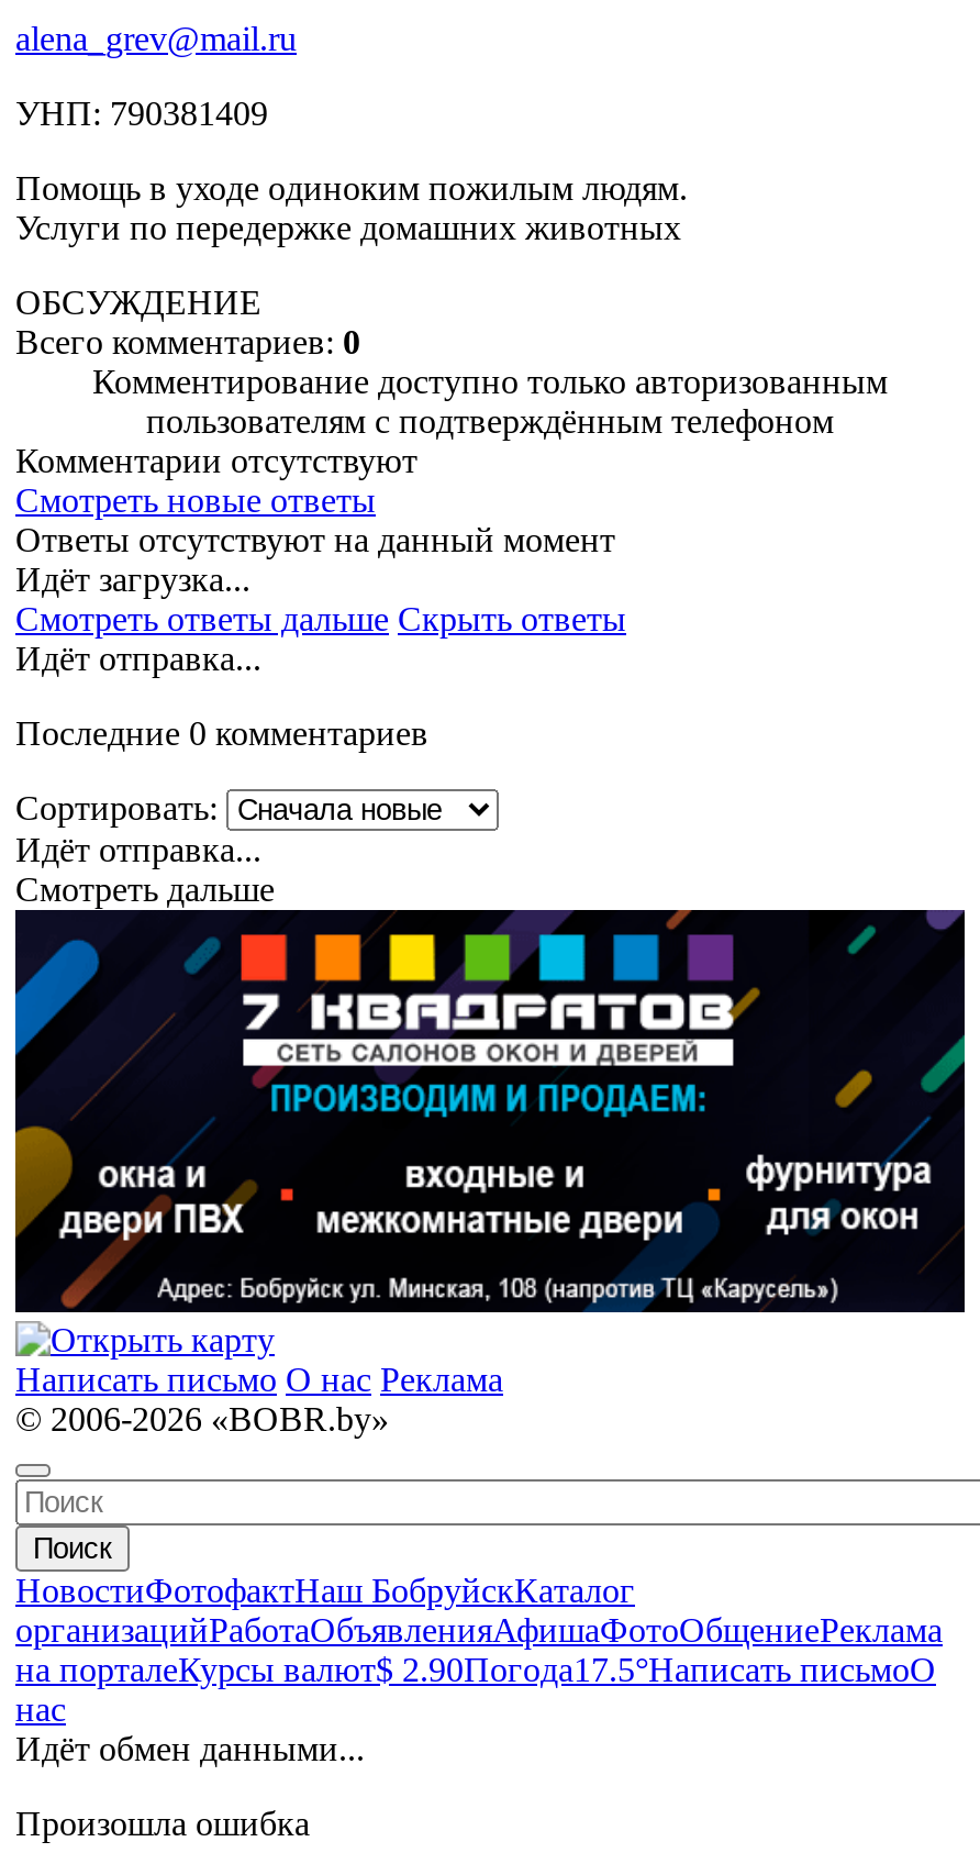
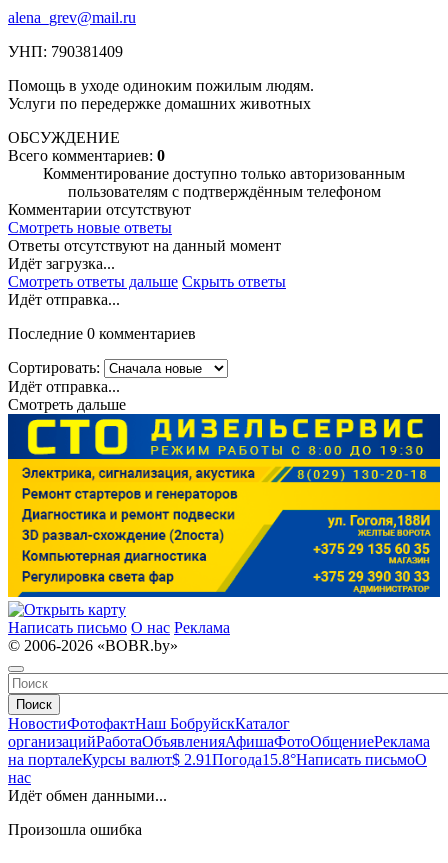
[13,908,967,1314] [image] -> [7,413,441,598] [image]
[15,1651,936,1688] на порталеКурсы валют$ 2.90Погода17.5°Написать письмоО -> [8,751,427,768] на порталеКурсы валют$ 2.91Погода15.8°Написать письмоО

